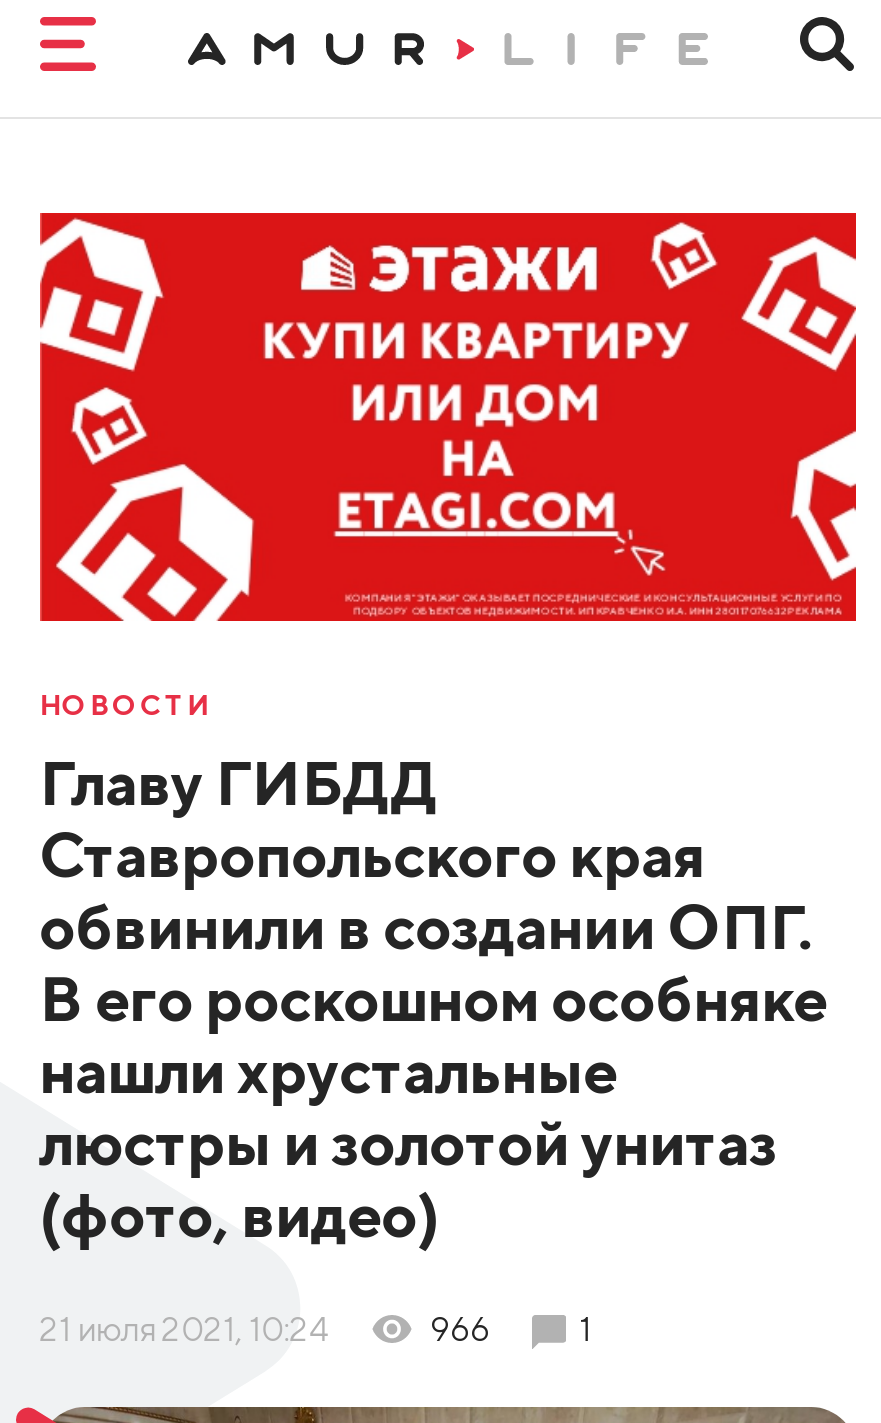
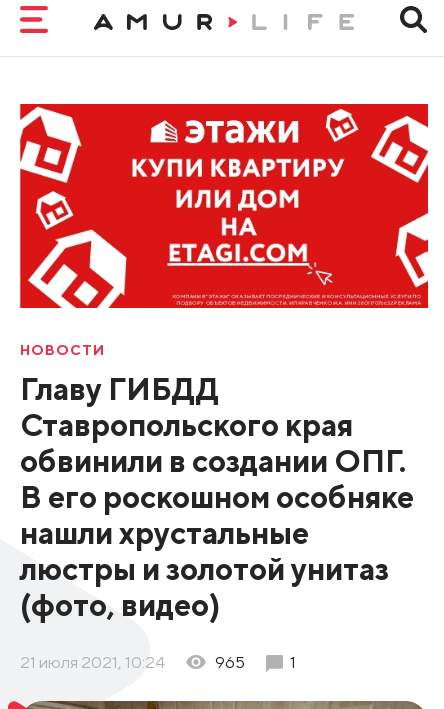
[430,1309,490,1349] 966 -> [215,652,245,672] 965

